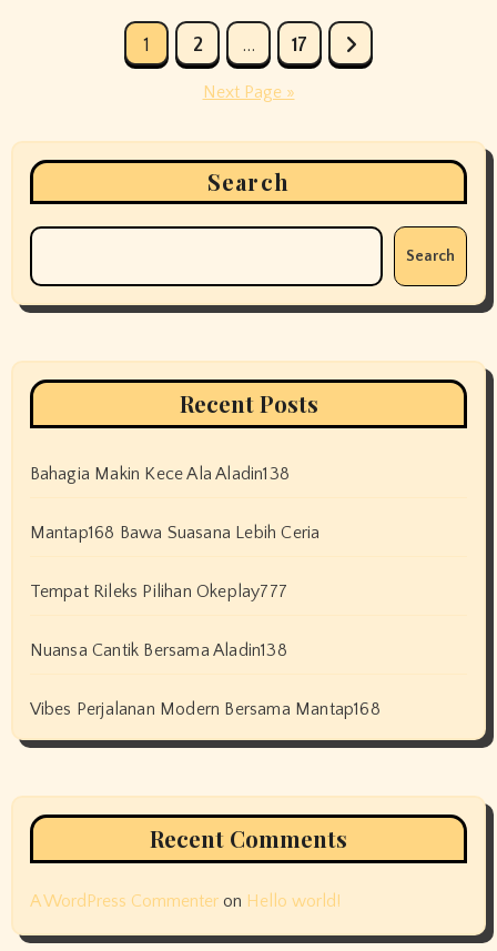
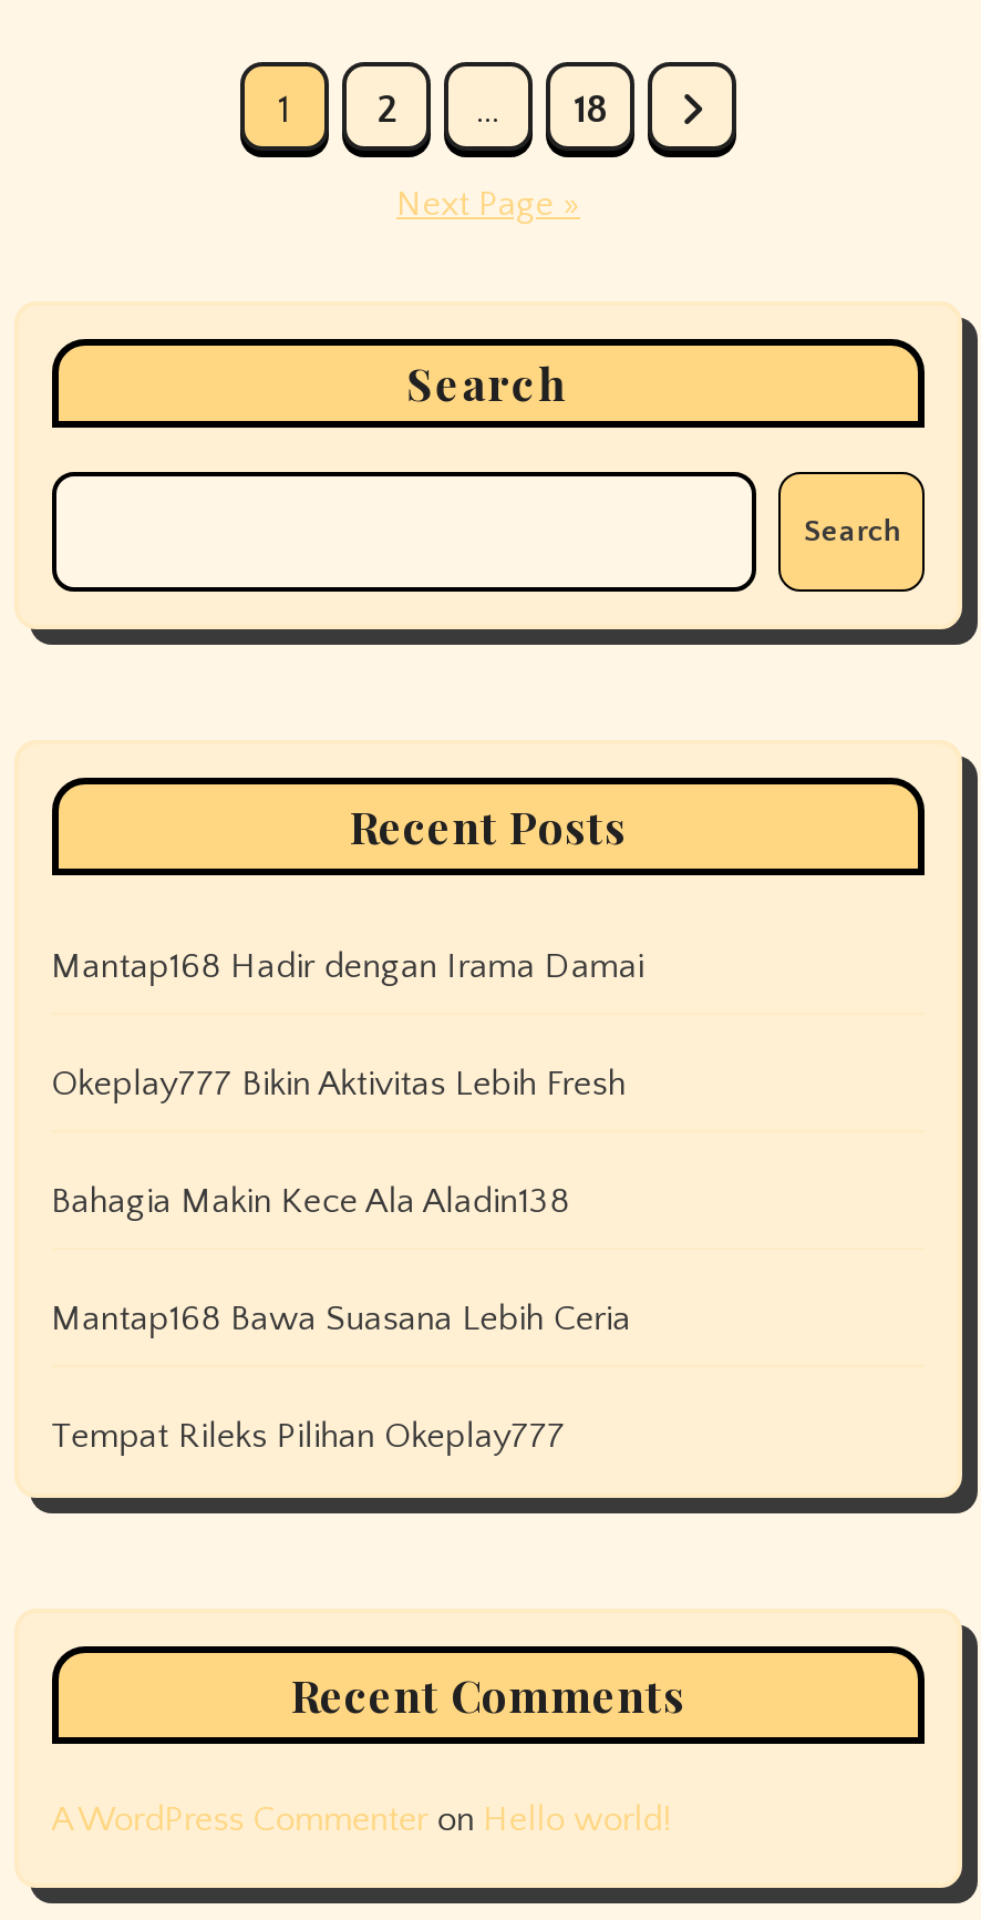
[292,35,307,57] 17 -> [573,89,607,133] 18
none -> [51,947,644,1104] Mantap168 Hadir dengan Irama Damai | Okeplay777 Bikin Aktivitas Lebih Fresh
moved [30,464,320,602] -> [51,1181,631,1456]: Bahagia Makin Kece Ala Aladin138 | Mantap168 Bawa Suasana Lebih Ceria | Tempat Rileks Pilihan Okeplay777
[30,641,380,719] Nuansa Cantik Bersama Aladin138 | Vibes Perjalanan Modern Bersama Mantap168 -> none

